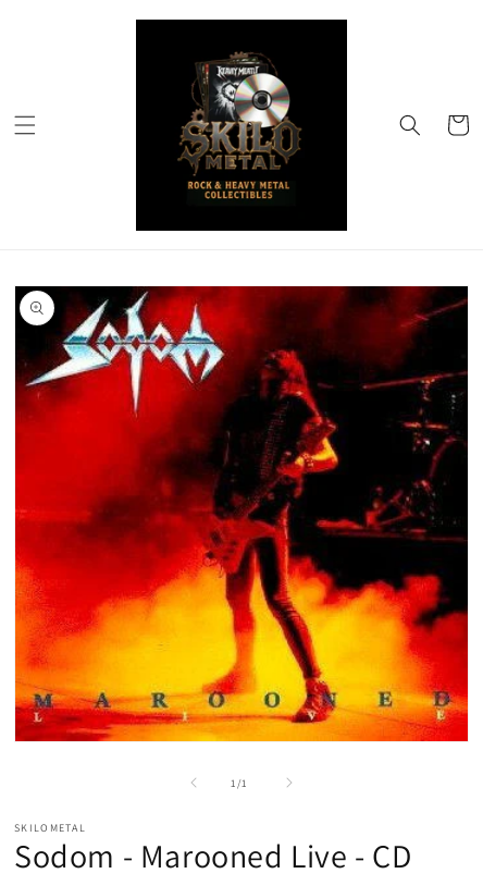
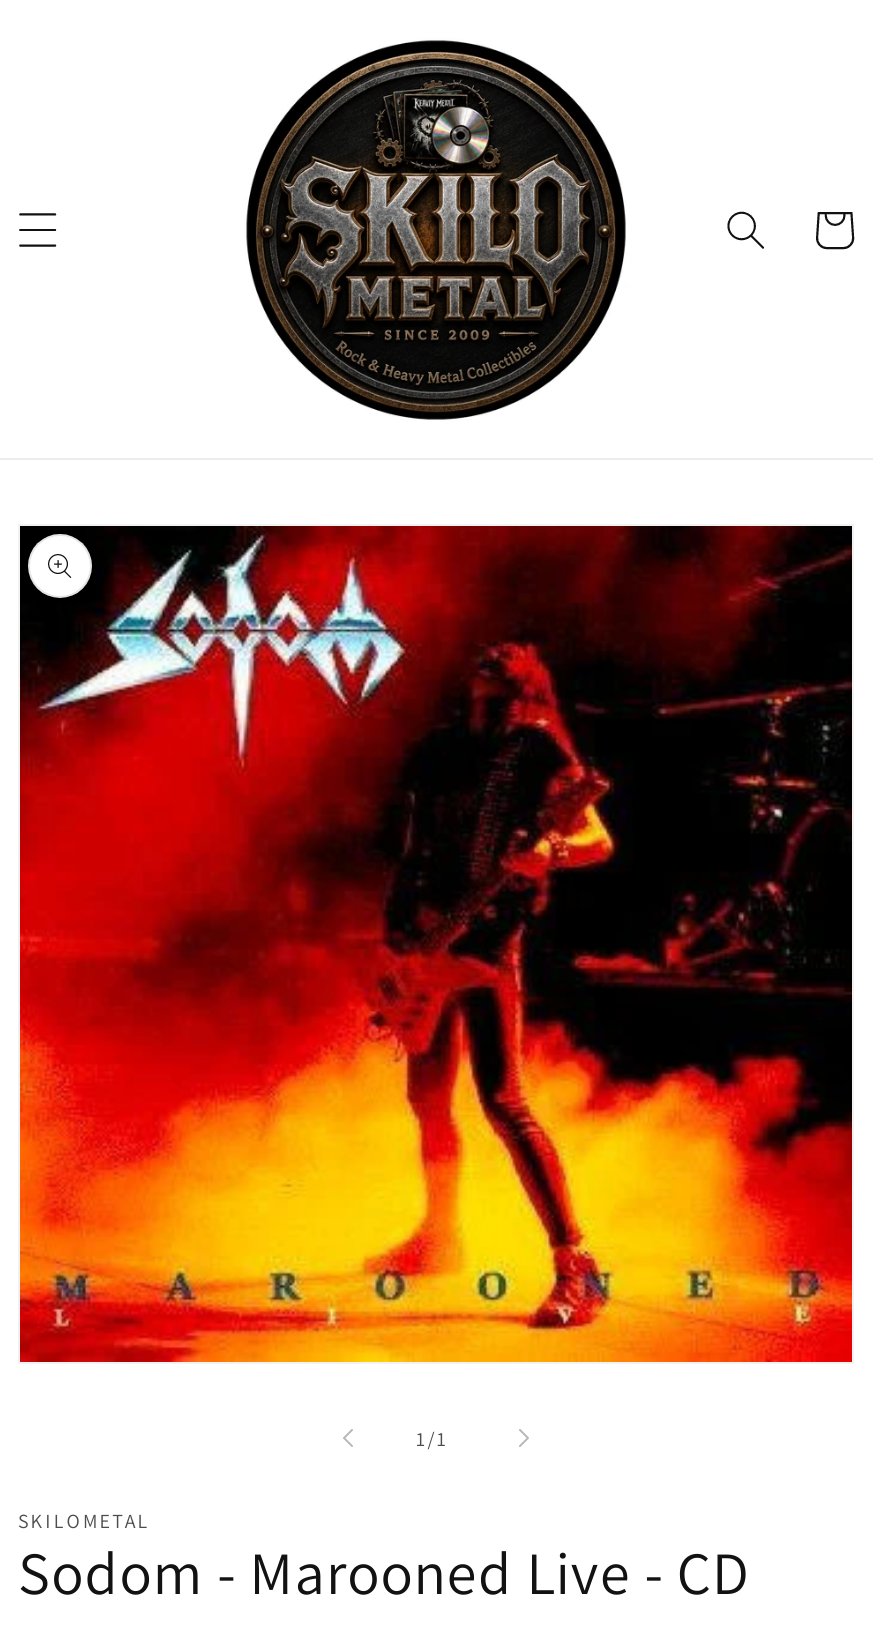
[135,19,348,232] [image] -> [242,36,630,424] [image]

